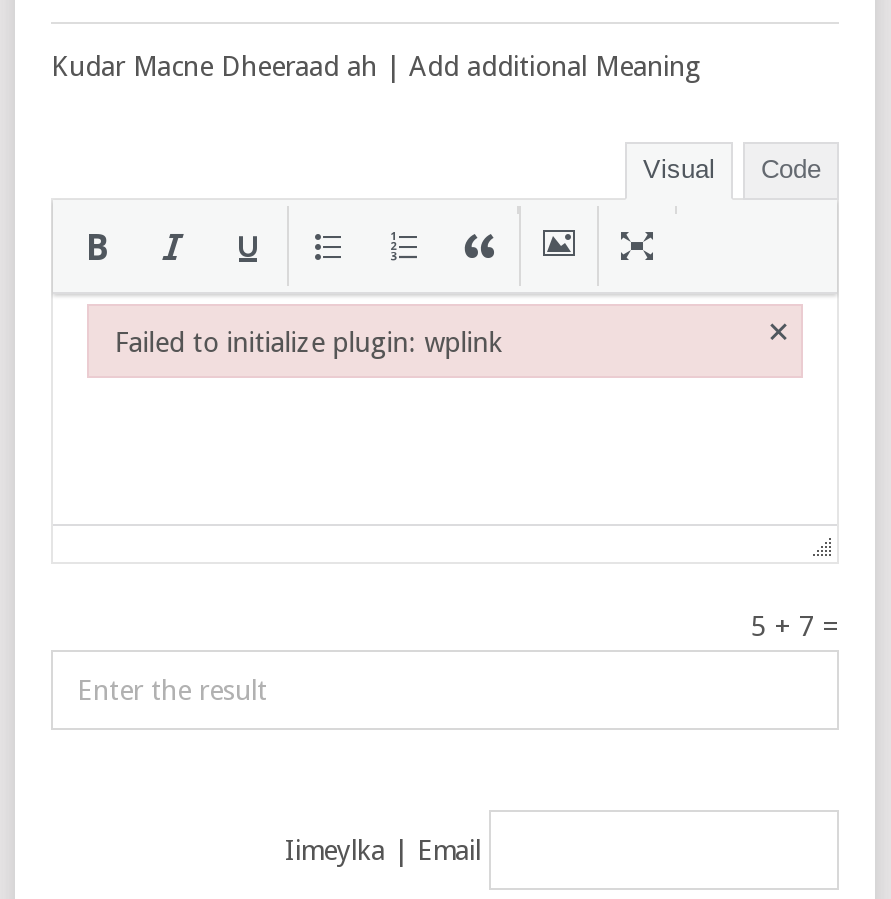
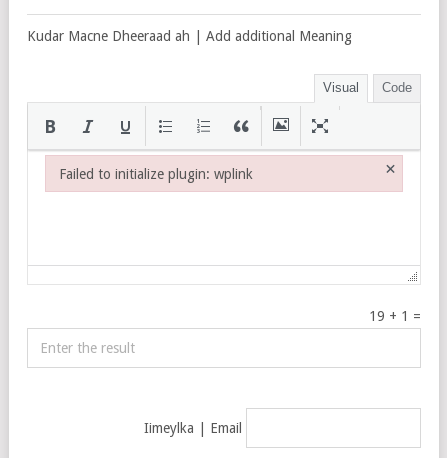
[751,611,839,643] 5 + 7 = -> [369,308,421,324] 19 + 1 =

